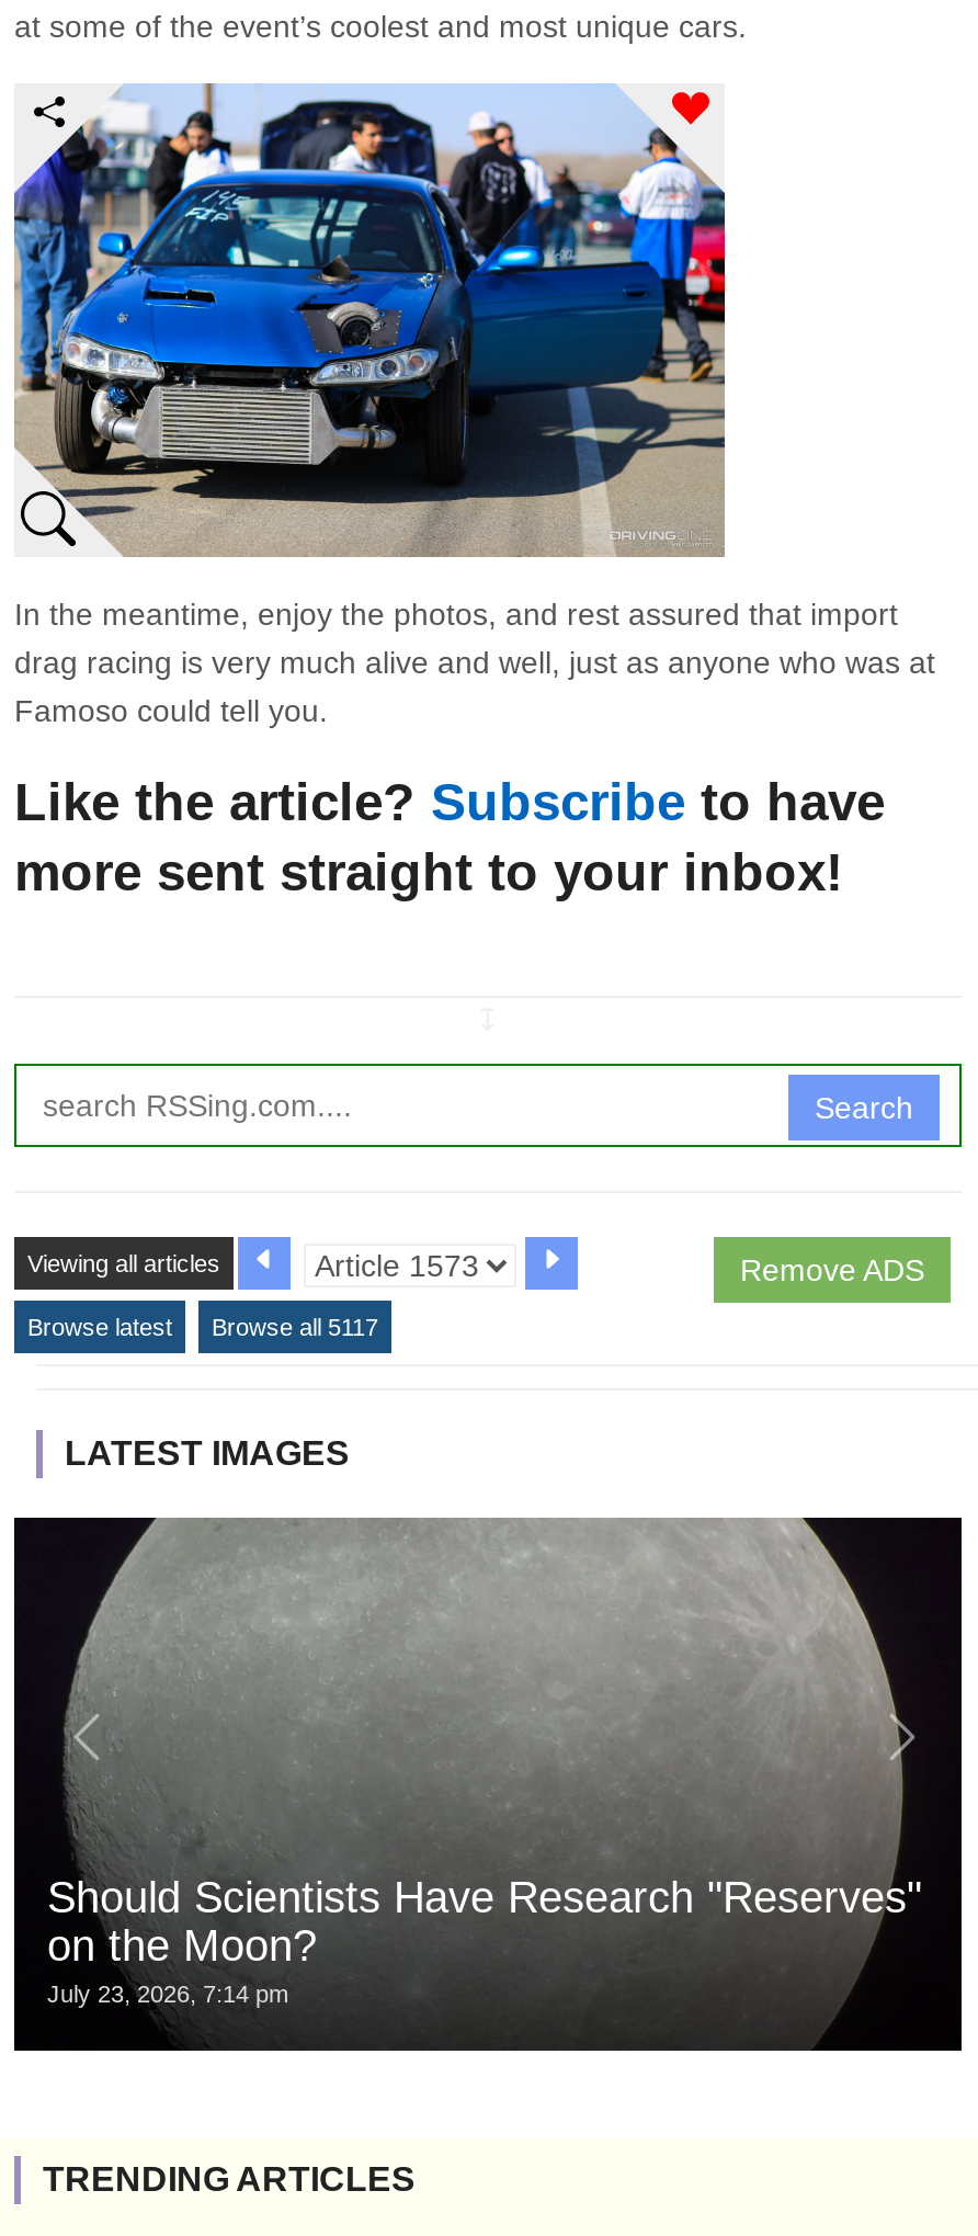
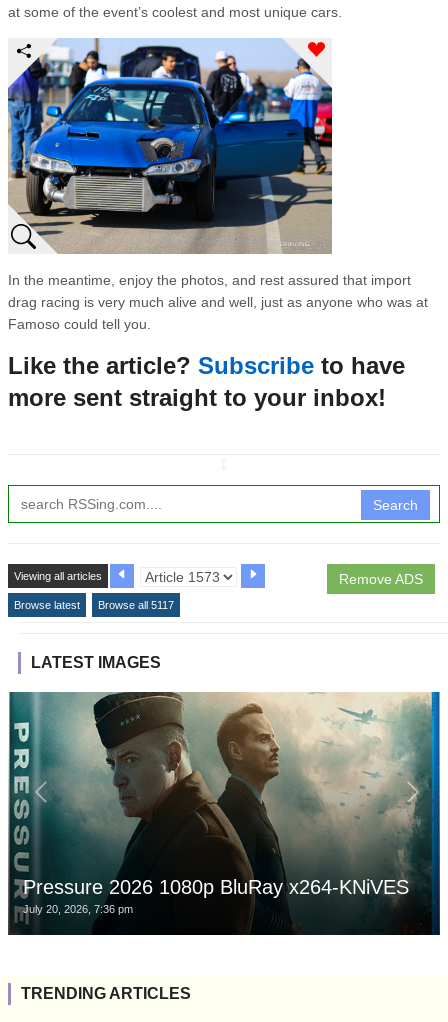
[12,1516,964,2051] [image] | Should Scientists Have Research "Reserves" | on the Moon? | July 23, 2026, 7:14 pm -> [7,691,441,935] [image] | Pressure 2026 1080p BluRay x264-KNiVES | July 20, 2026, 7:36 pm

